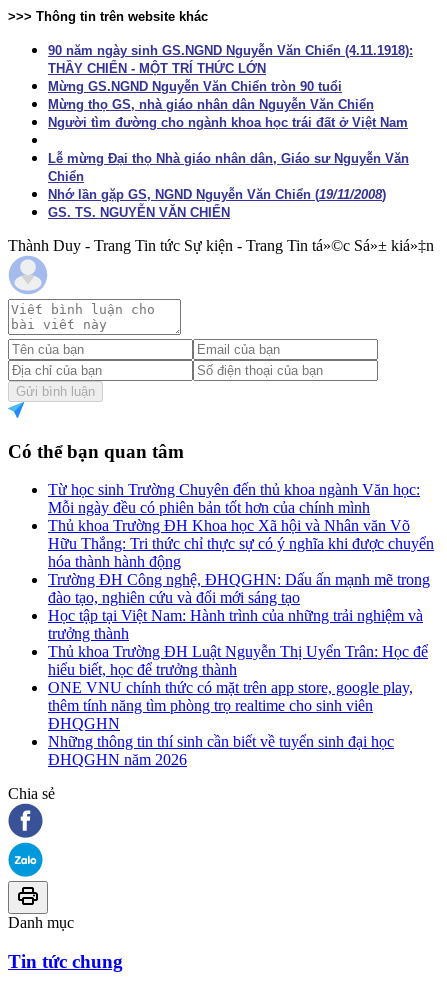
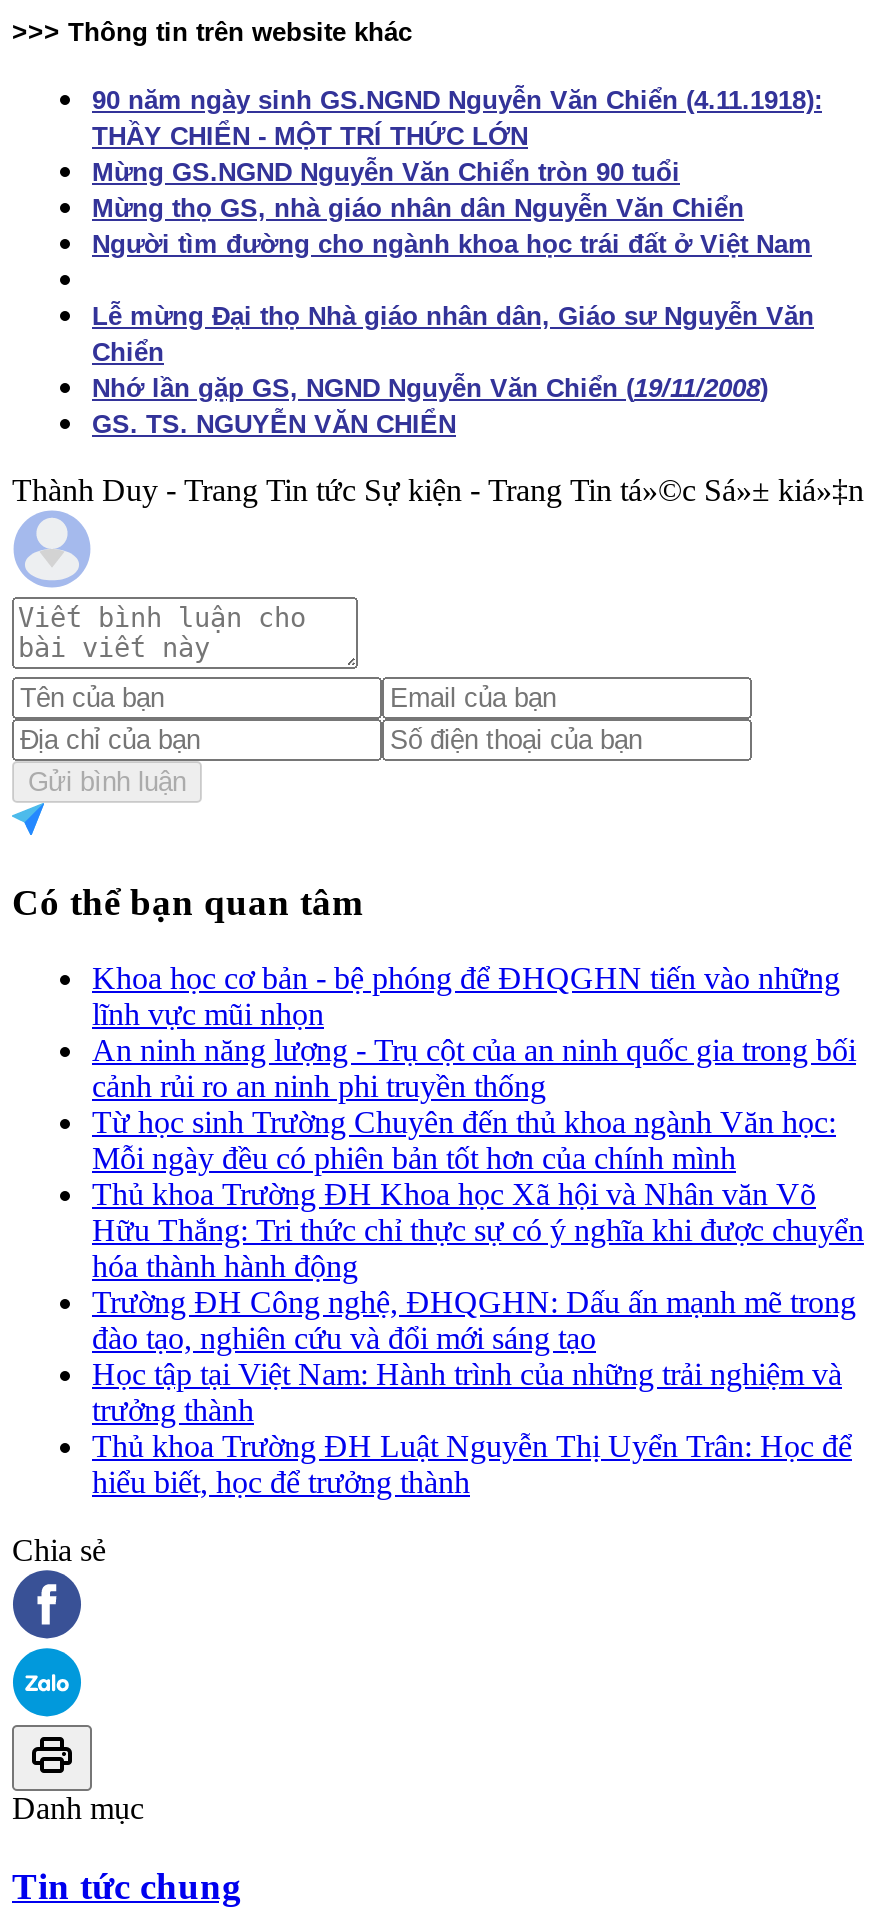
none -> [92,961,856,1103] Khoa học cơ bản - bệ phóng để ĐHQGHN tiến vào những | lĩnh vực mũi nhọn | An ninh năng lượng - Trụ cột của an ninh quốc gia trong bối | cảnh rủi ro an ninh phi truyền thống
moved [48,481,434,678] -> [92,1105,864,1499]: Từ học sinh Trường Chuyên đến thủ khoa ngành Văn học: | Mỗi ngày đều có phiên bản tốt hơn của chính mình | Thủ khoa Trường ĐH Khoa học Xã hội và Nhân văn Võ | ... | Thủ khoa Trường ĐH Luật Nguyễn Thị Uyển Trân: Học để | hiểu biết, học để trưởng thành
[48,679,413,768] ONE VNU chính thức có mặt trên app store, google play, | thêm tính năng tìm phòng trọ realtime cho sinh viên | ĐHQGHN | Những thông tin thí sinh cần biết về tuyển sinh đại học | ĐHQGHN năm 2026 -> none

